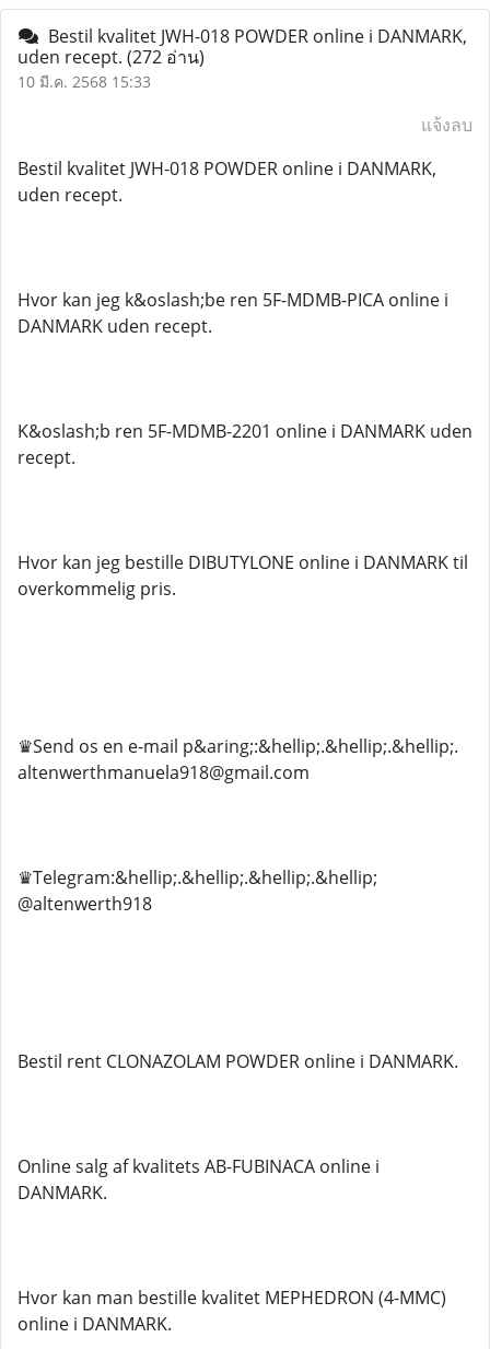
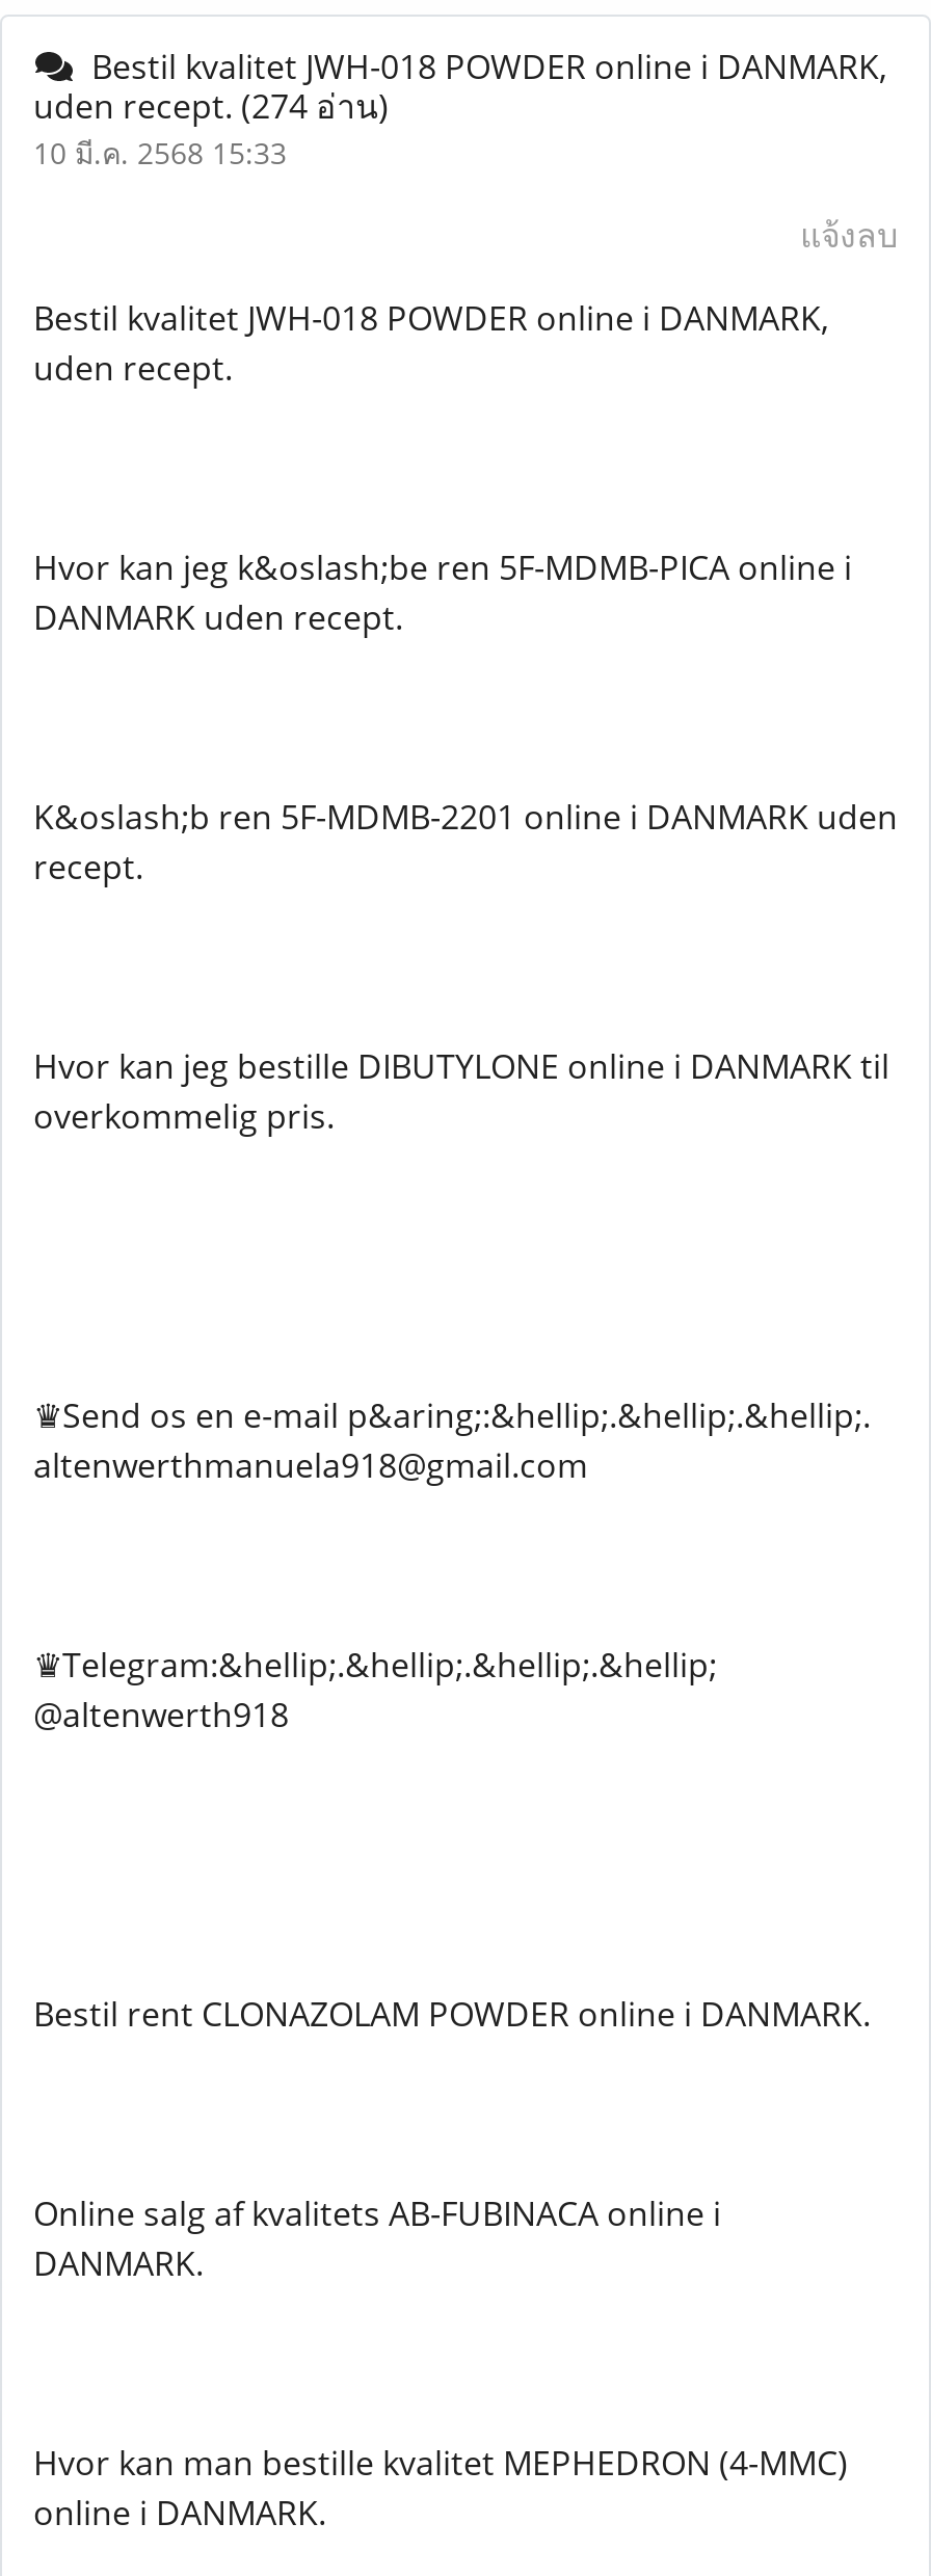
[17,45,205,69] uden recept. (272 อ่าน) -> [33,83,389,129] uden recept. (274 อ่าน)

